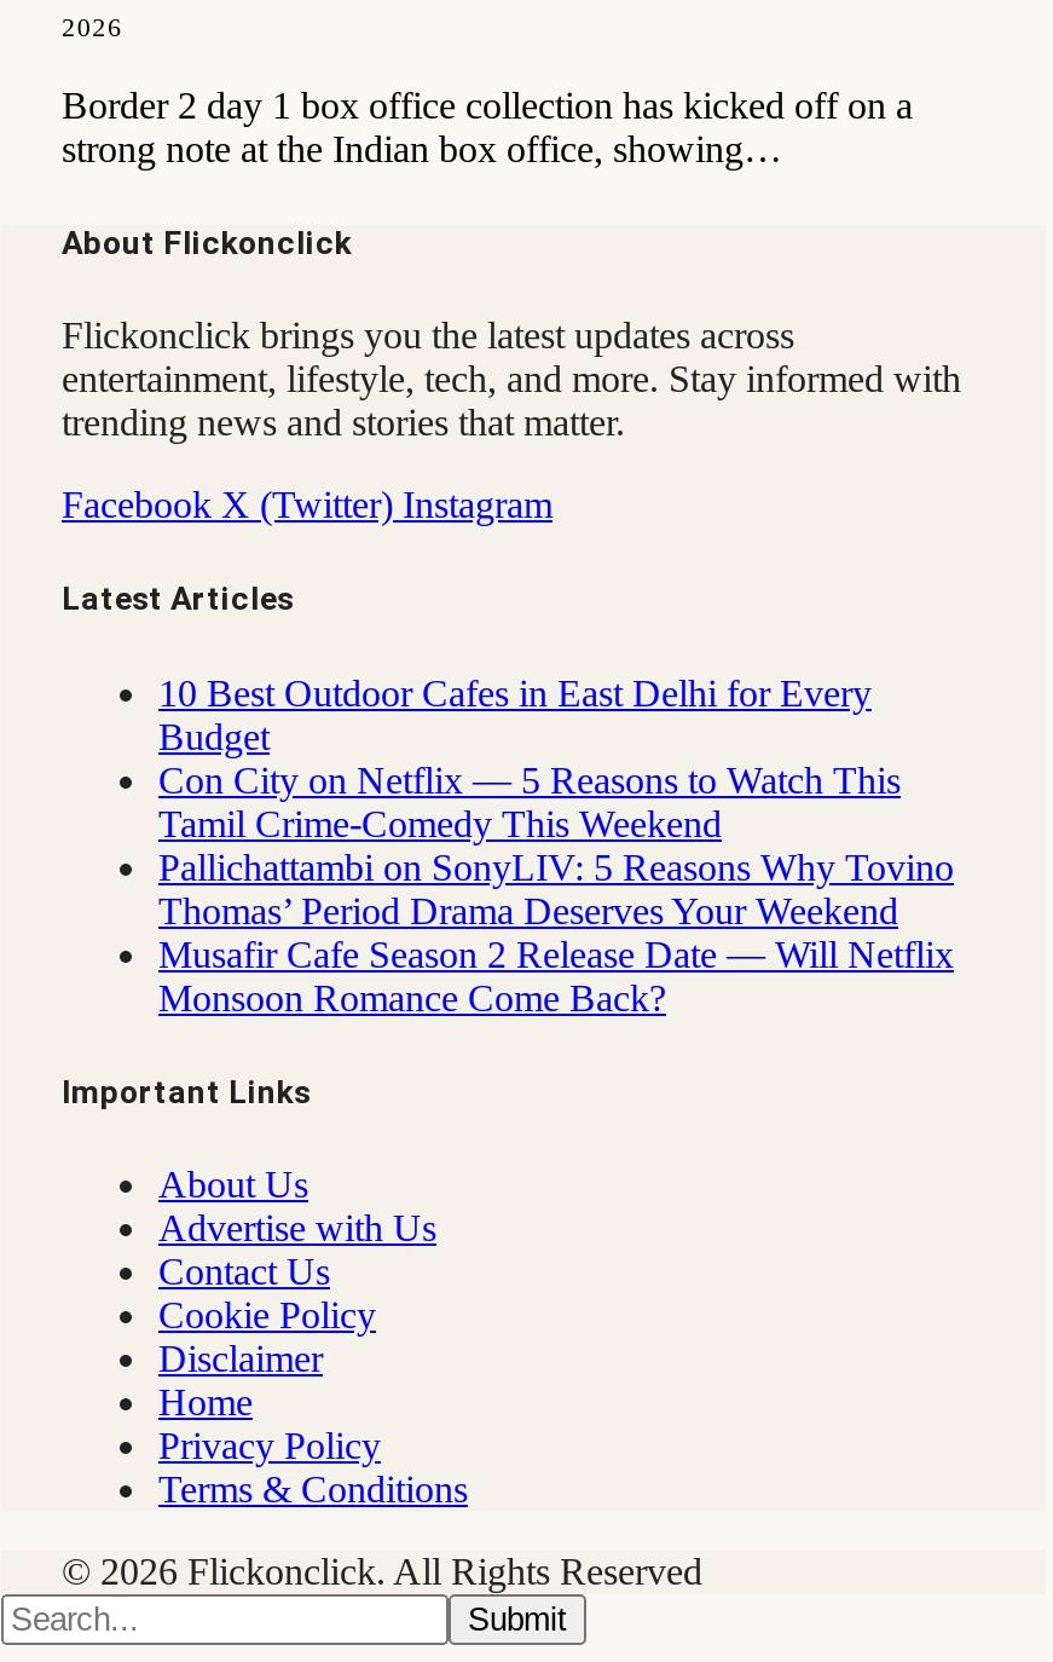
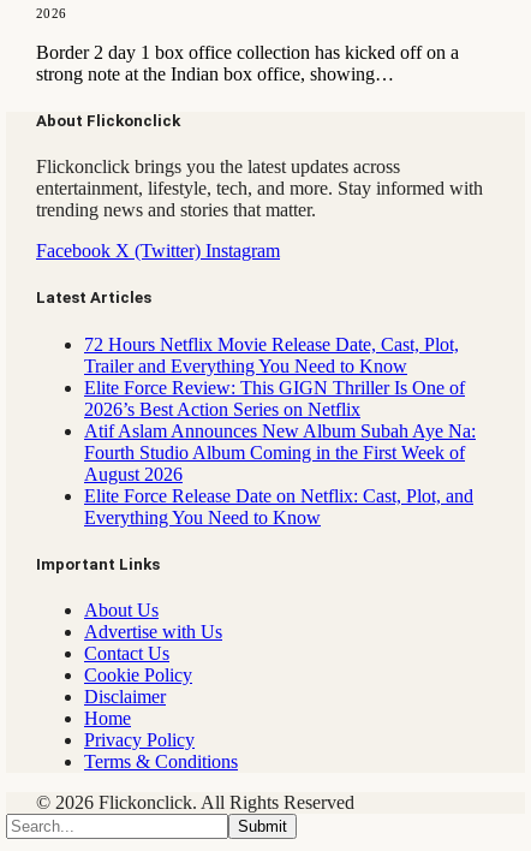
[158,672,954,1018] 10 Best Outdoor Cafes in East Delhi for Every | Budget | Con City on Netflix — 5 Reasons to Watch This | Tamil Crime-Comedy This Weekend | Pallichattambi on SonyLIV: 5 Reasons Why Tovino | Thomas’ Period Drama Deserves Your Weekend | Musafir Cafe Season 2 Release Date — Will Netflix | Monsoon Romance Come Back? -> [84,334,476,527] 72 Hours Netflix Movie Release Date, Cast, Plot, | Trailer and Everything You Need to Know | Elite Force Review: This GIGN Thriller Is One of | 2026’s Best Action Series on Netflix | Atif Aslam Announces New Album Subah Aye Na: | Fourth Studio Album Coming in the First Week of | August 2026 | Elite Force Release Date on Netflix: Cast, Plot, and | Everything You Need to Know

